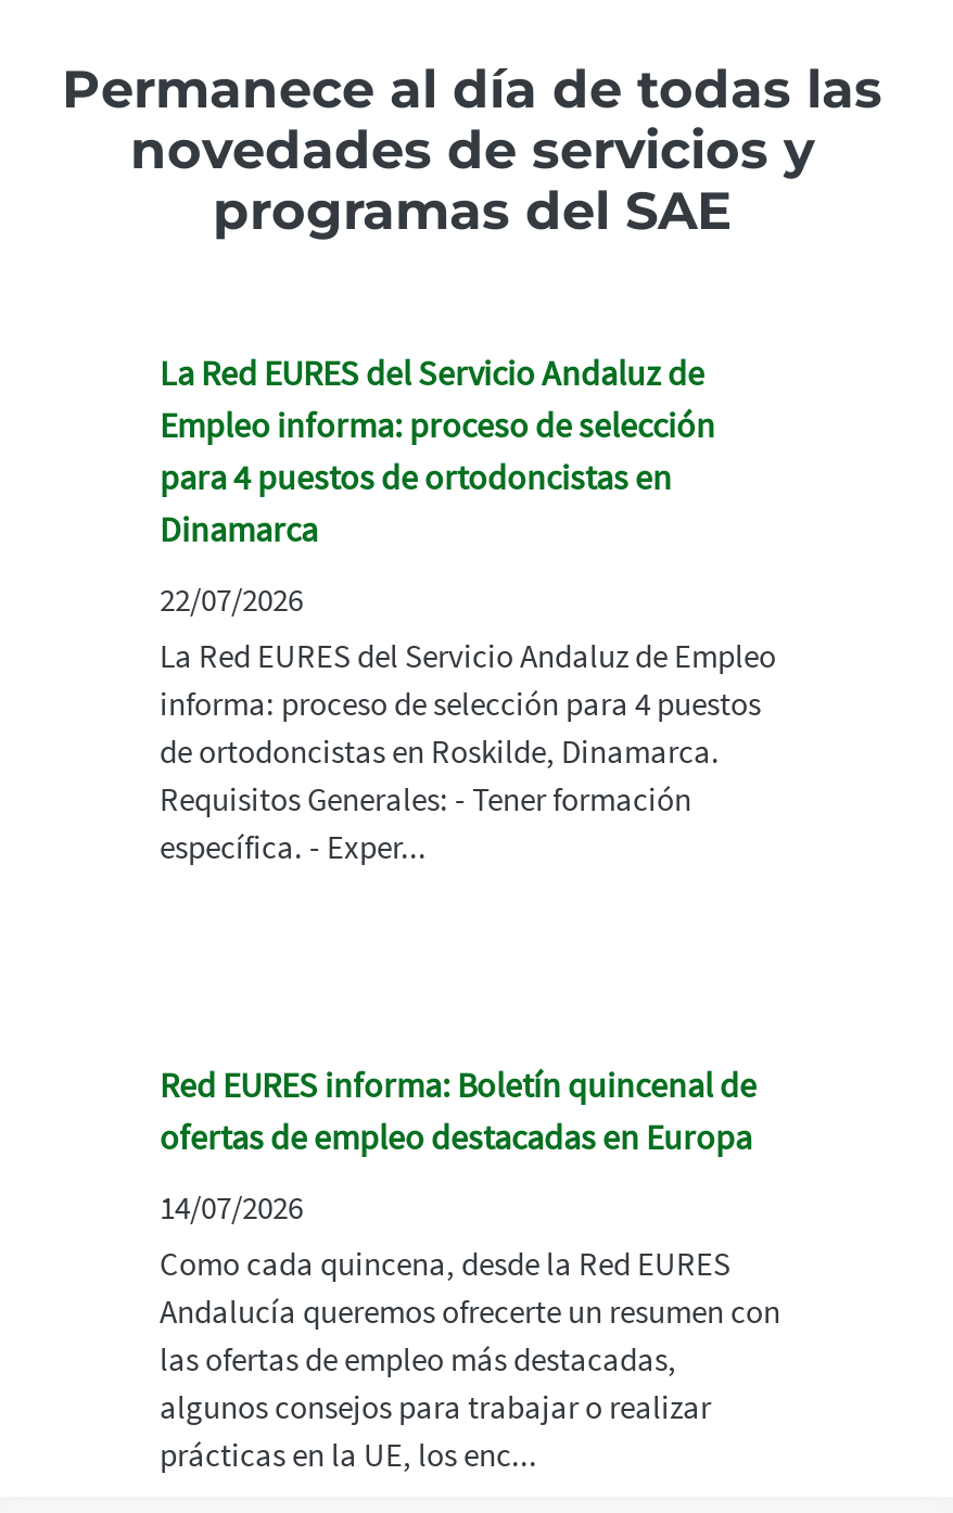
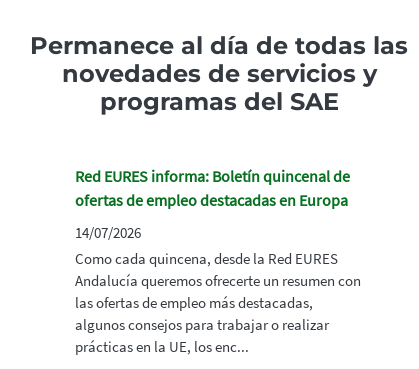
[160,351,776,867] La Red EURES del Servicio Andaluz de | Empleo informa: proceso de selección | para 4 puestos de ortodoncistas en | Dinamarca | 22/07/2026 | La Red EURES del Servicio Andaluz de Empleo | informa: proceso de selección para 4 puestos | de ortodoncistas en Roskilde, Dinamarca. | Requisitos Generales: - Tener formación | específica. - Exper... -> none

